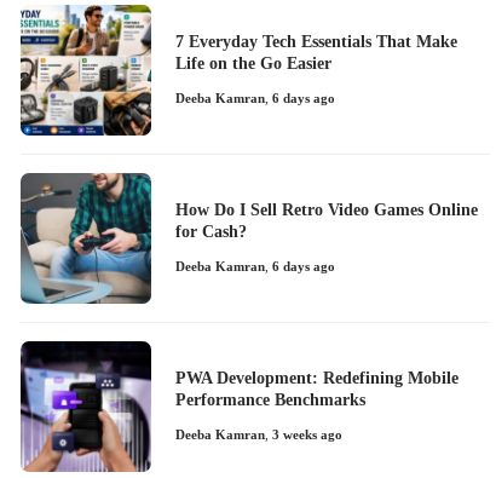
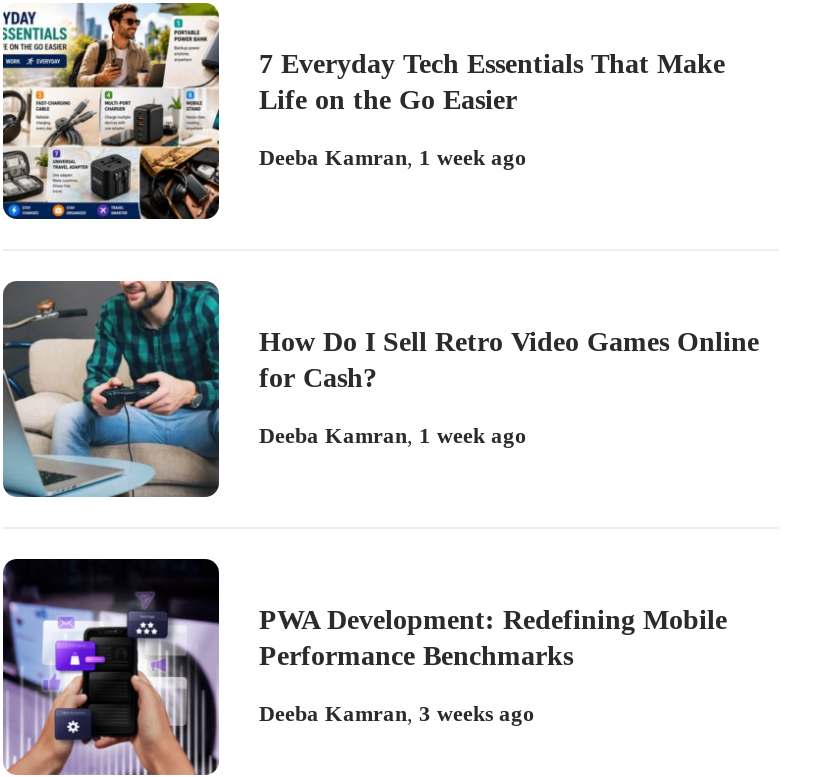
[175,91,335,106] Deeba Kamran, 6 days ago -> [259,146,527,170] Deeba Kamran, 1 week ago
[175,259,335,274] Deeba Kamran, 6 days ago -> [259,424,527,448] Deeba Kamran, 1 week ago

